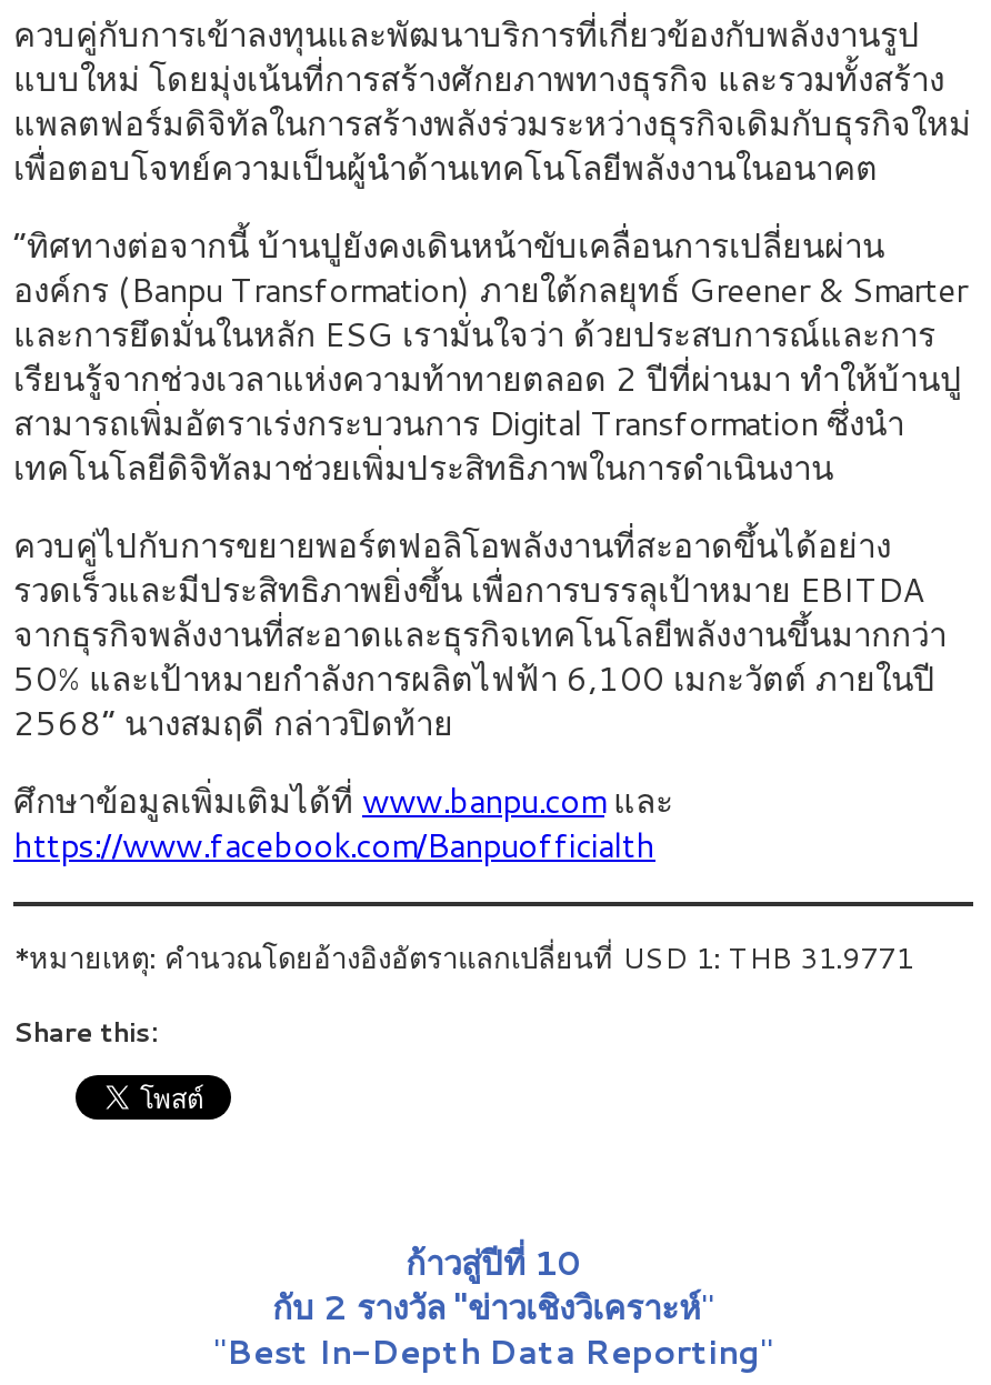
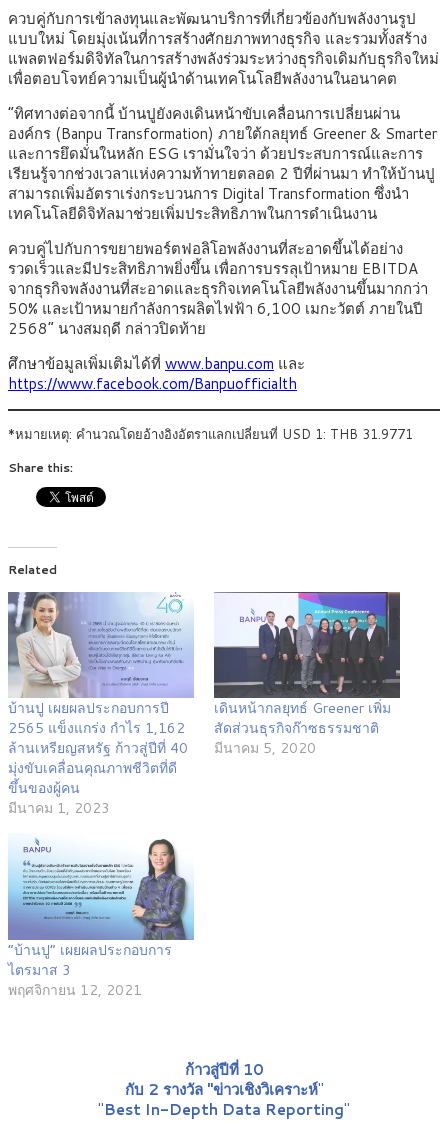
none -> [7,591,194,818] [image] | บ้านปู เผยผลประกอบการปี | 2565 แข็งแกร่ง กำไร 1,162 | ล้านเหรียญสหรัฐ ก้าวสู่ปีที่ 40 | มุ่งขับเคลื่อนคุณภาพชีวิตที่ดี | ขึ้นของผู้คน | มีนาคม 1, 2023
none -> [7,838,195,1000] [image] | “บ้านปู” เผยผลประกอบการ | ไตรมาส 3 | พฤศจิกายน 12, 2021
none -> [8,561,57,578] Related
none -> [213,591,401,758] [image] | เดินหน้ากลยุทธ์ Greener เพิ่ม | สัดส่วนธุรกิจก๊าซธรรมชาติ | มีนาคม 5, 2020

